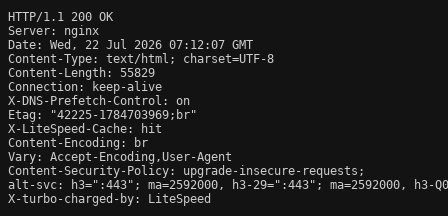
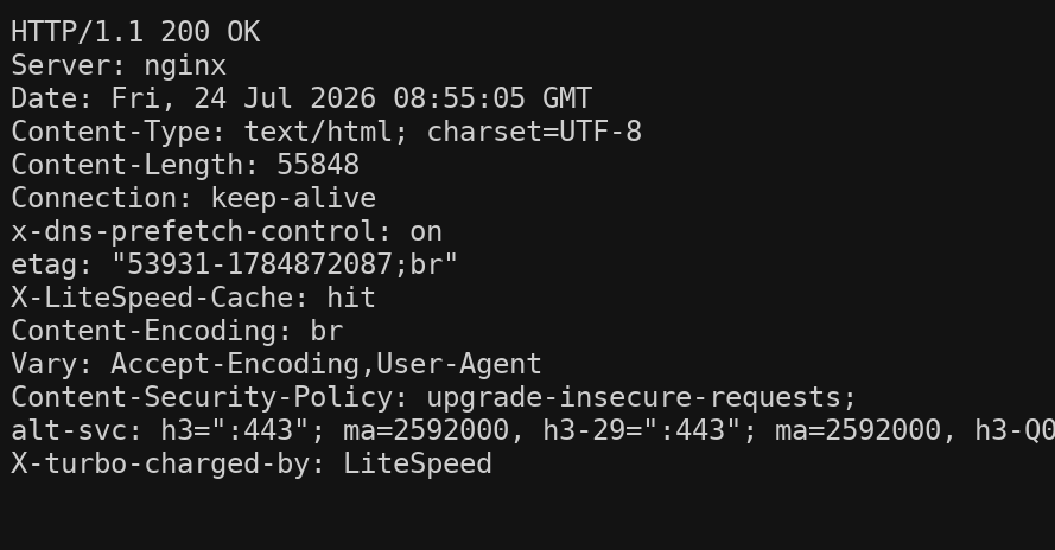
[8,38,253,52] Date: Wed, 22 Jul 2026 07:12:07 GMT -> [11,81,592,114] Date: Fri, 24 Jul 2026 08:55:05 GMT
[8,66,155,80] Content-Length: 55829 -> [11,147,360,181] Content-Length: 55848
[8,94,197,122] X-DNS-Prefetch-Control: on | Etag: "42225-1784703969;br" -> [11,214,459,280] x-dns-prefetch-control: on | etag: "53931-1784872087;br"

